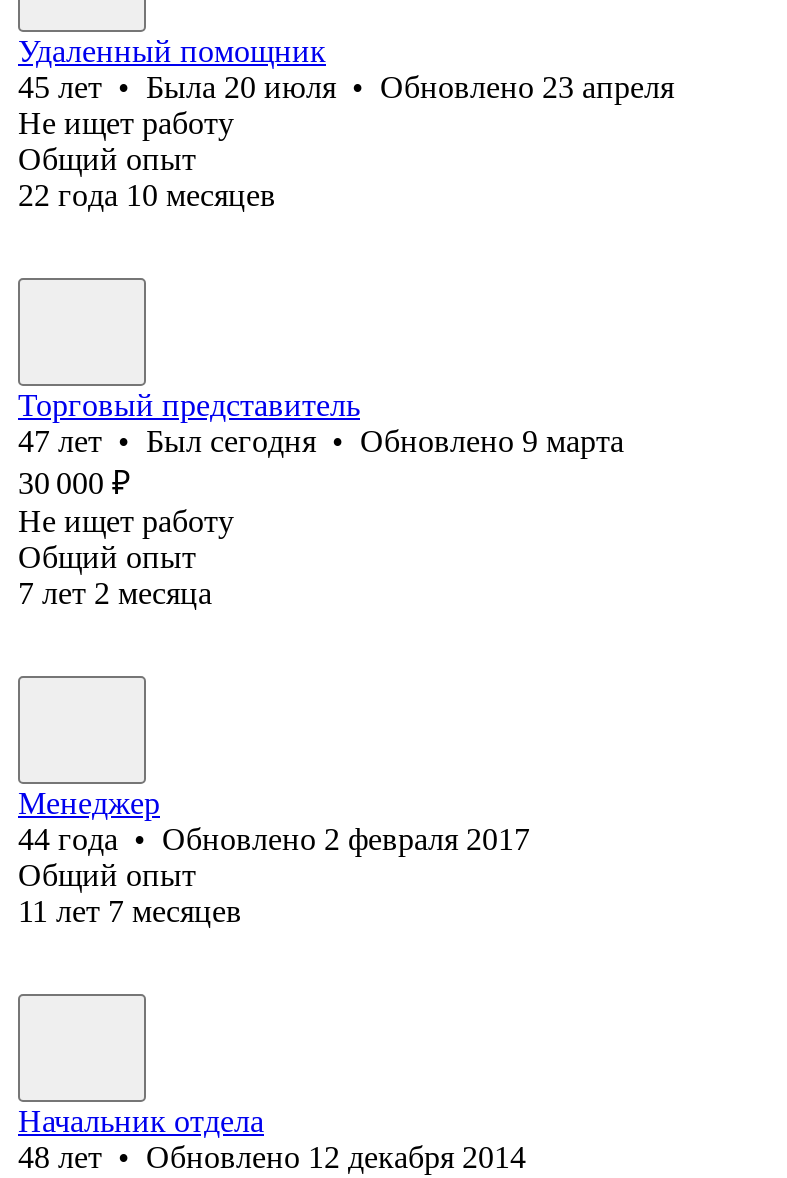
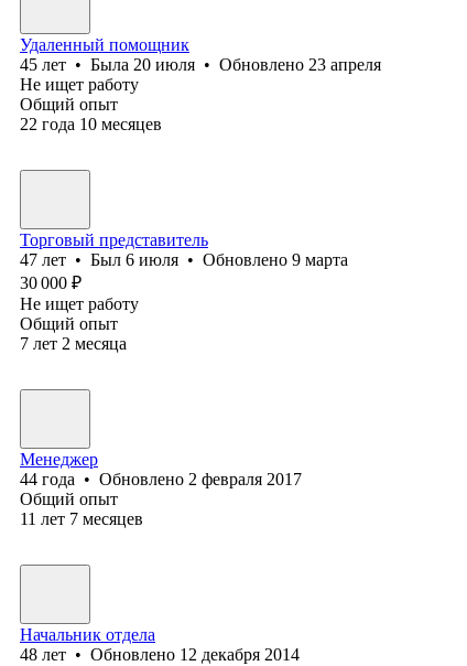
[18,424,624,458] 47 лет • Был сегодня • Обновлено 9 марта -> [20,250,348,269] 47 лет • Был 6 июля • Обновлено 9 марта

